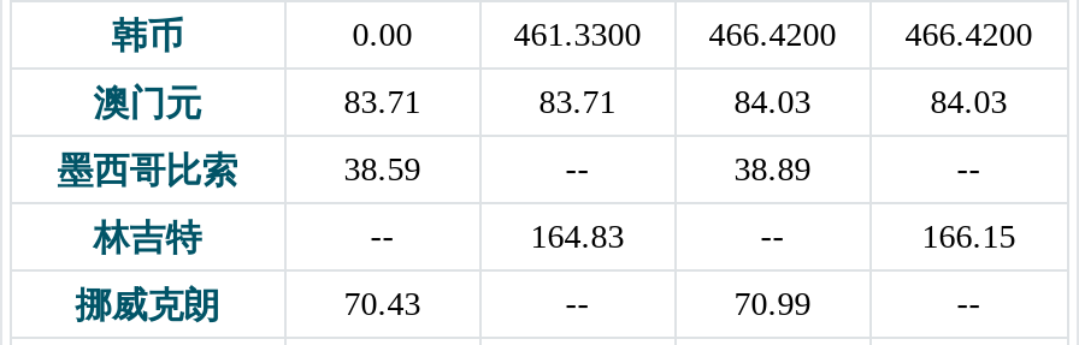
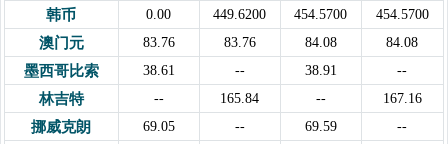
[514,18,641,54] 461.3300 -> [213,7,266,22] 449.6200
[709,18,836,54] 466.4200 -> [294,7,347,22] 454.5700
[905,18,1033,54] 466.4200 -> [376,7,429,22] 454.5700
[344,85,421,121] 83.71 -> [143,35,175,50] 83.76
[539,85,616,121] 83.71 -> [224,35,256,50] 83.76
[734,85,811,121] 84.03 -> [305,35,337,50] 84.08
[930,85,1007,121] 84.03 -> [386,35,418,50] 84.08
[344,152,421,188] 38.59 -> [143,63,175,78] 38.61
[734,152,811,188] 38.89 -> [305,63,337,78] 38.91
[531,220,625,256] 164.83 -> [220,91,259,106] 165.84
[922,220,1016,256] 166.15 -> [383,91,422,106] 167.16
[344,287,421,323] 70.43 -> [143,119,175,134] 69.05
[734,287,811,323] 70.99 -> [305,119,337,134] 69.59

